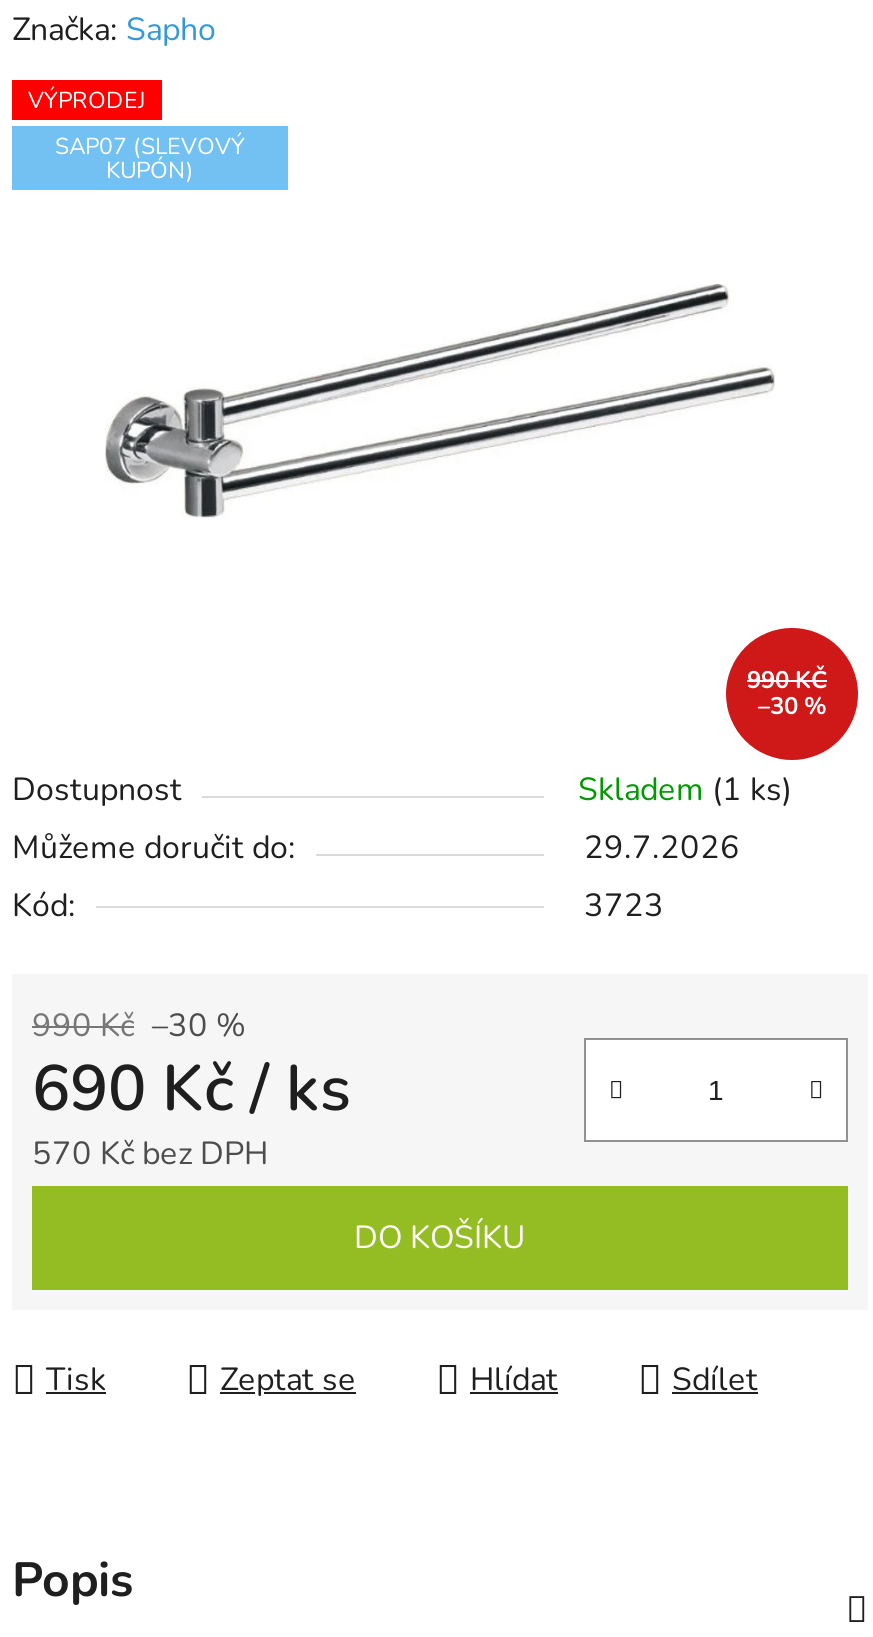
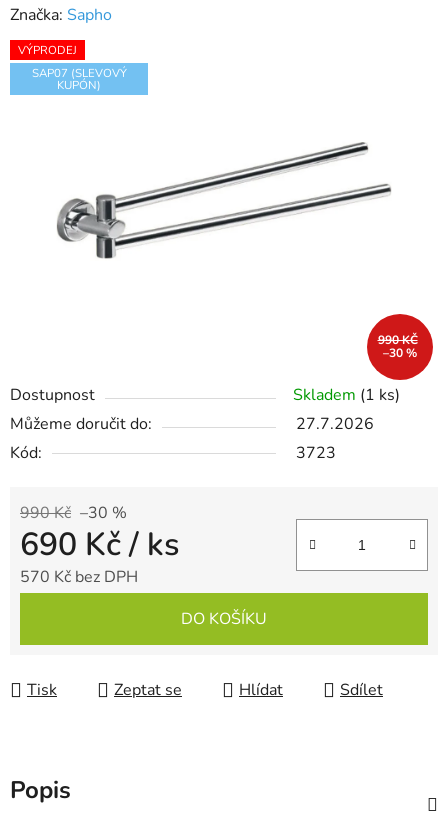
[584,826,740,870] 29.7.2026 -> [296,413,374,435] 27.7.2026

